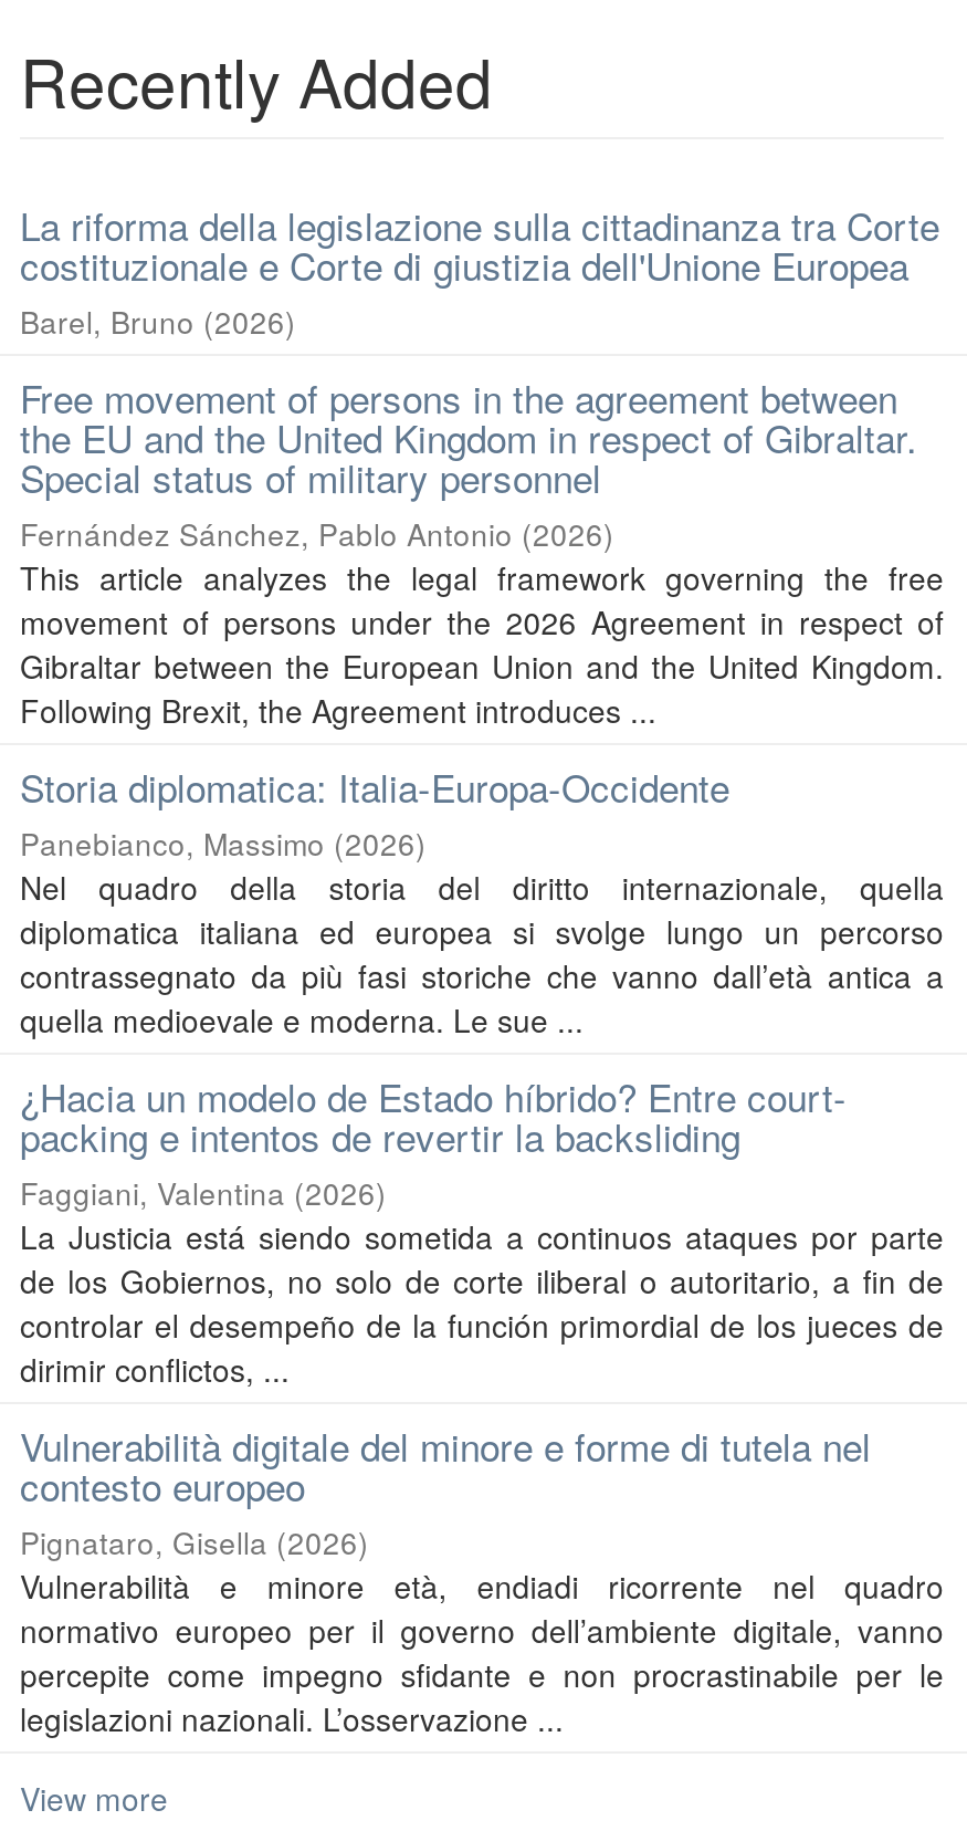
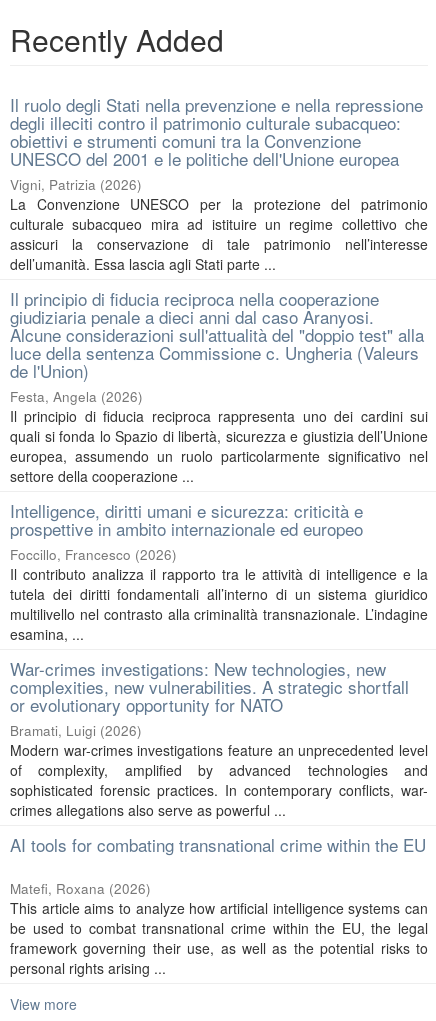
[20,197,944,1740] La riforma della legislazione sulla cittadinanza tra Corte | costituzionale e Corte di giustizia dell'Unione Europea | Barel, Bruno (2026) | Free movement of persons in the agreement between | the EU and the United Kingdom in respect of Gibraltar. | Special status of military personnel | Fernández Sánchez, Pablo Antonio (2026) | This article analyzes the legal framework governing the free | movement of persons under the 2026 Agreement in respect of | Gibraltar between the European Union and the United Kingdom. | Following Brexit, the Agreement introduces ... | Storia diplomatica: Italia-Europa-Occidente | Panebianco, Massimo (2026) | Nel quadro della storia del diritto internazionale, quella | diplomatica italiana ed europea si svolge lungo un percorso | contrassegnato da più fasi storiche che vanno dall’età antica a | quella medioevale e moderna. Le sue ... | ¿Hacia un modelo de Estado híbrido? Entre court- | packing e intentos de revertir la backsliding | Faggiani, Valentina (2026) | La Justicia está siendo sometida a continuos ataques por parte | de los Gobiernos, no solo de corte iliberal o autoritario, a fin de | controlar el desempeño de la función primordial de los jueces de | dirimir conflictos, ... | Vulnerabilità digitale del minore e forme di tutela nel | contesto europeo | Pignataro, Gisella (2026) | Vulnerabilità e minore età, endiadi ricorrente nel quadro | normativo europeo per il governo dell’ambiente digitale, vanno | percepite come impegno sfidante e non procrastinabile per le | legislazioni nazionali. L’osservazione ... -> [10,92,428,978] Il ruolo degli Stati nella prevenzione e nella repressione | degli illeciti contro il patrimonio culturale subacqueo: | obiettivi e strumenti comuni tra la Convenzione | UNESCO del 2001 e le politiche dell'Unione europea | Vigni, Patrizia (2026) | La Convenzione UNESCO per la protezione del patrimonio | culturale subacqueo mira ad istituire un regime collettivo che | assicuri la conservazione di tale patrimonio nell’interesse | dell’umanità. Essa lascia agli Stati parte ... | Il principio di fiducia reciproca nella cooperazione | giudiziaria penale a dieci anni dal caso Aranyosi. | Alcune considerazioni sull'attualità del "doppio test" alla | luce della sentenza Commissione c. Ungheria (Valeurs | de l'Union) | Festa, Angela (2026) | Il principio di fiducia reciproca rappresenta uno dei cardini sui | quali si fonda lo Spazio di libertà, sicurezza e giustizia dell’Unione | europea, assumendo un ruolo particolarmente significativo nel | settore della cooperazione ... | Intelligence, diritti umani e sicurezza: criticità e | prospettive in ambito internazionale ed europeo | Foccillo, Francesco (2026) | Il contributo analizza il rapporto tra le attività di intelligence e la | tutela dei diritti fondamentali all’interno di un sistema giuridico | multilivello nel contrasto alla criminalità transnazionale. L’indagine | esamina, ... | War-crimes investigations: New technologies, new | complexities, new vulnerabilities. A strategic shortfall | or evolutionary opportunity for NATO | Bramati, Luigi (2026) | Modern war-crimes investigations feature an unprecedented level | of complexity, amplified by advanced technologies and | sophisticated forensic practices. In contemporary conflicts, war- | crimes allegations also serve as powerful ... | AI tools for combating transnational crime within the EU | Matefi, Roxana (2026) | This article aims to analyze how artificial intelligence systems can | be used to combat transnational crime within the EU, the legal | framework governing their use, as well as the potential risks to | personal rights arising ...

